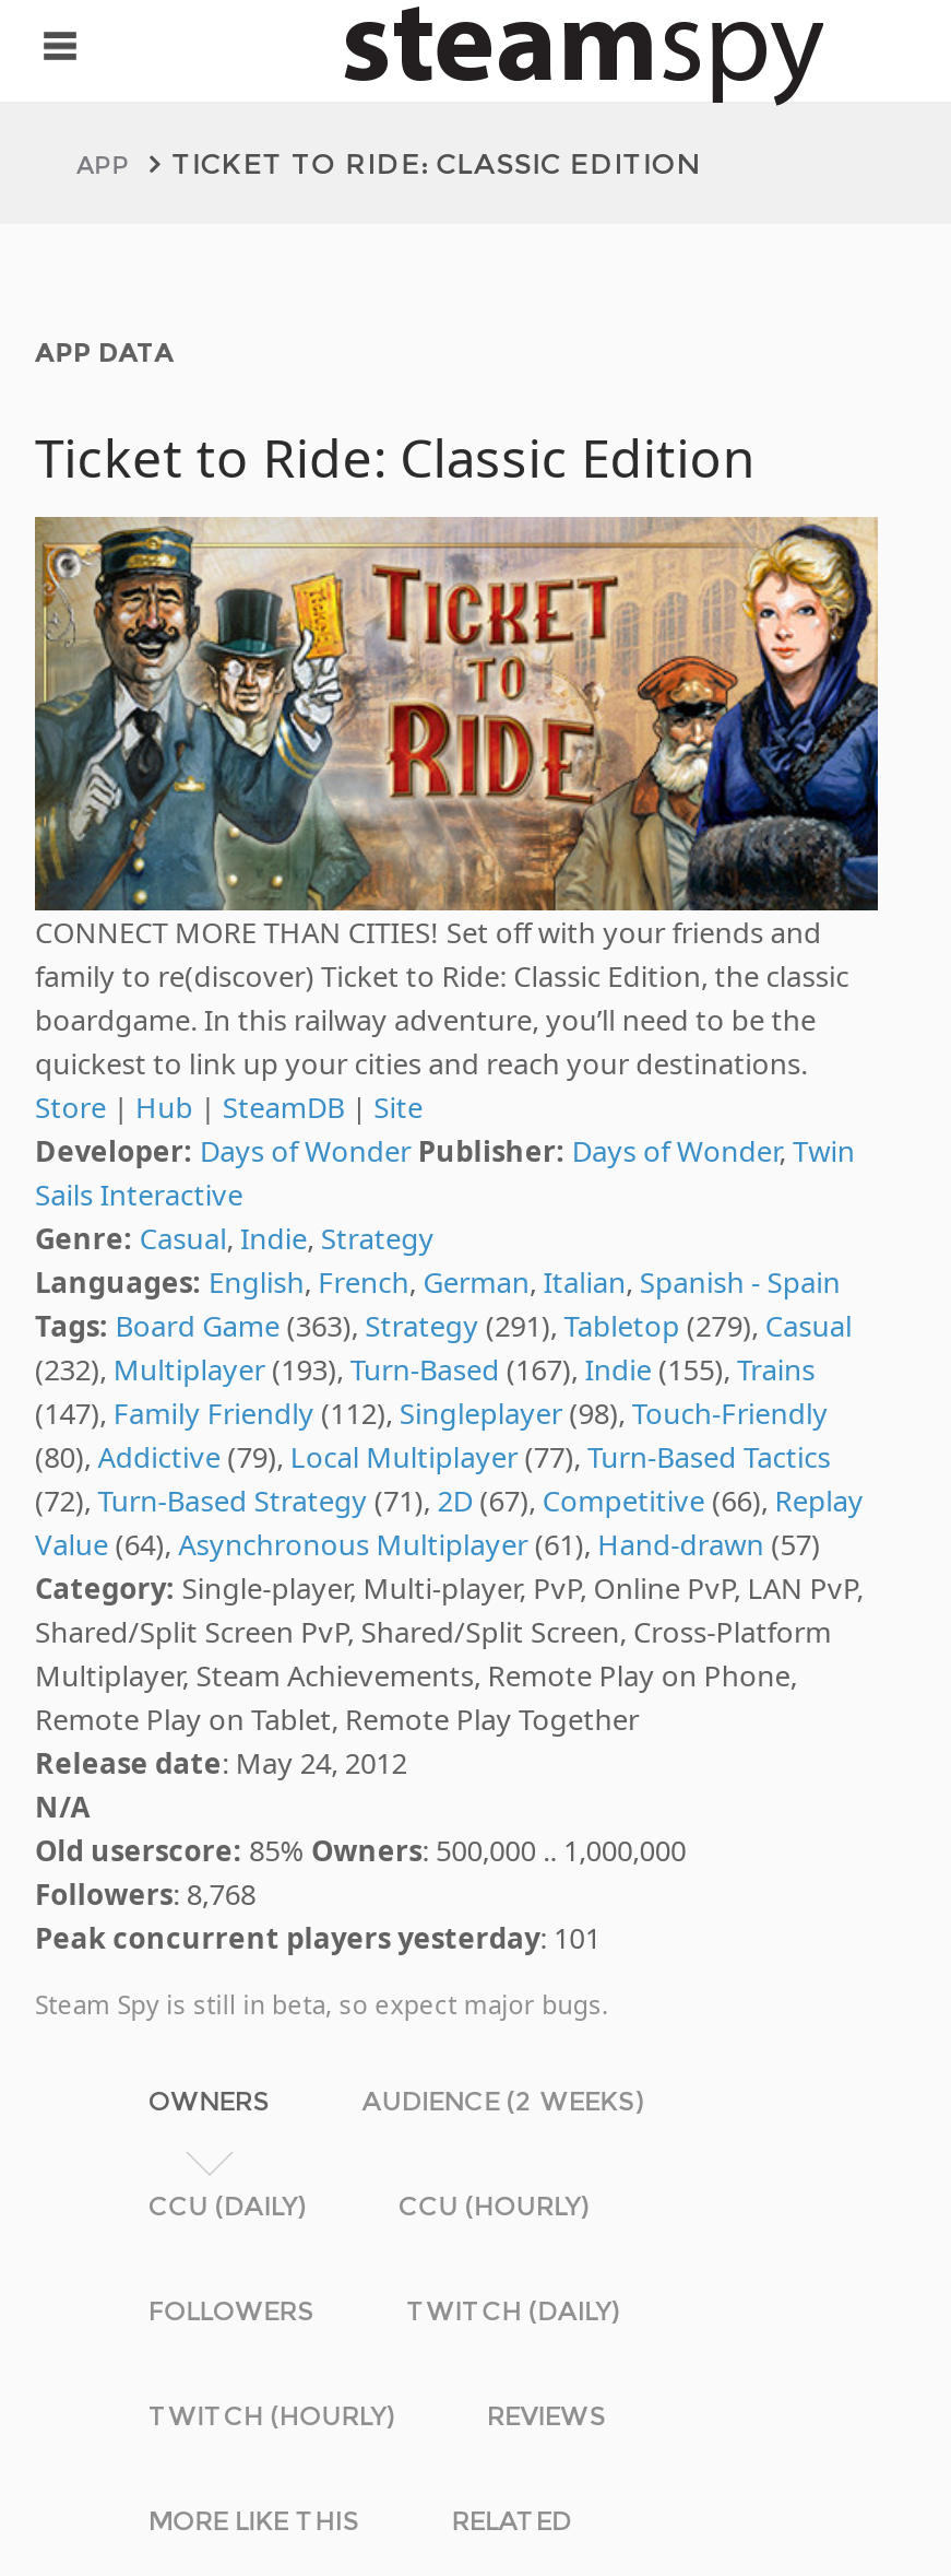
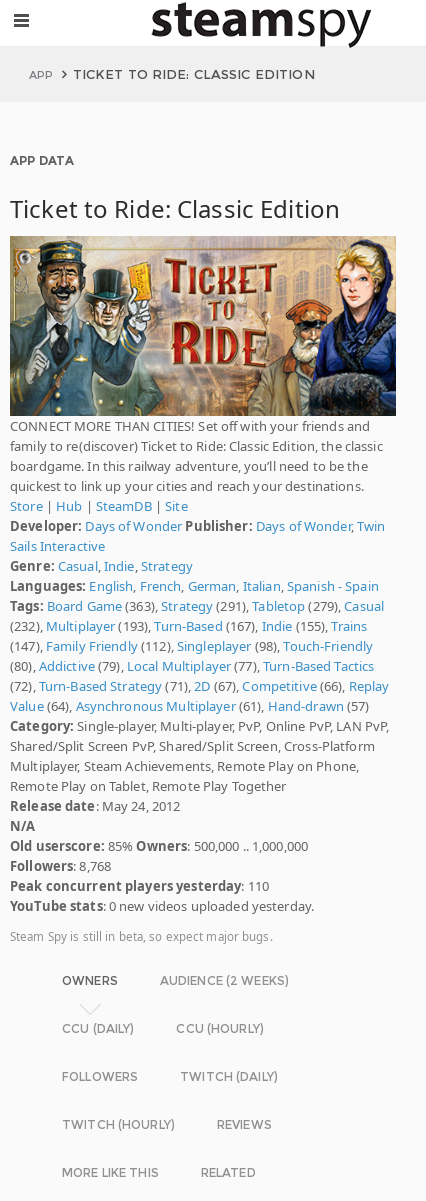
[35,1919,601,1958] Peak concurrent players yesterday: 101 -> [10,877,314,915] Peak concurrent players yesterday: 110 | YouTube stats: 0 new videos uploaded yesterday.

